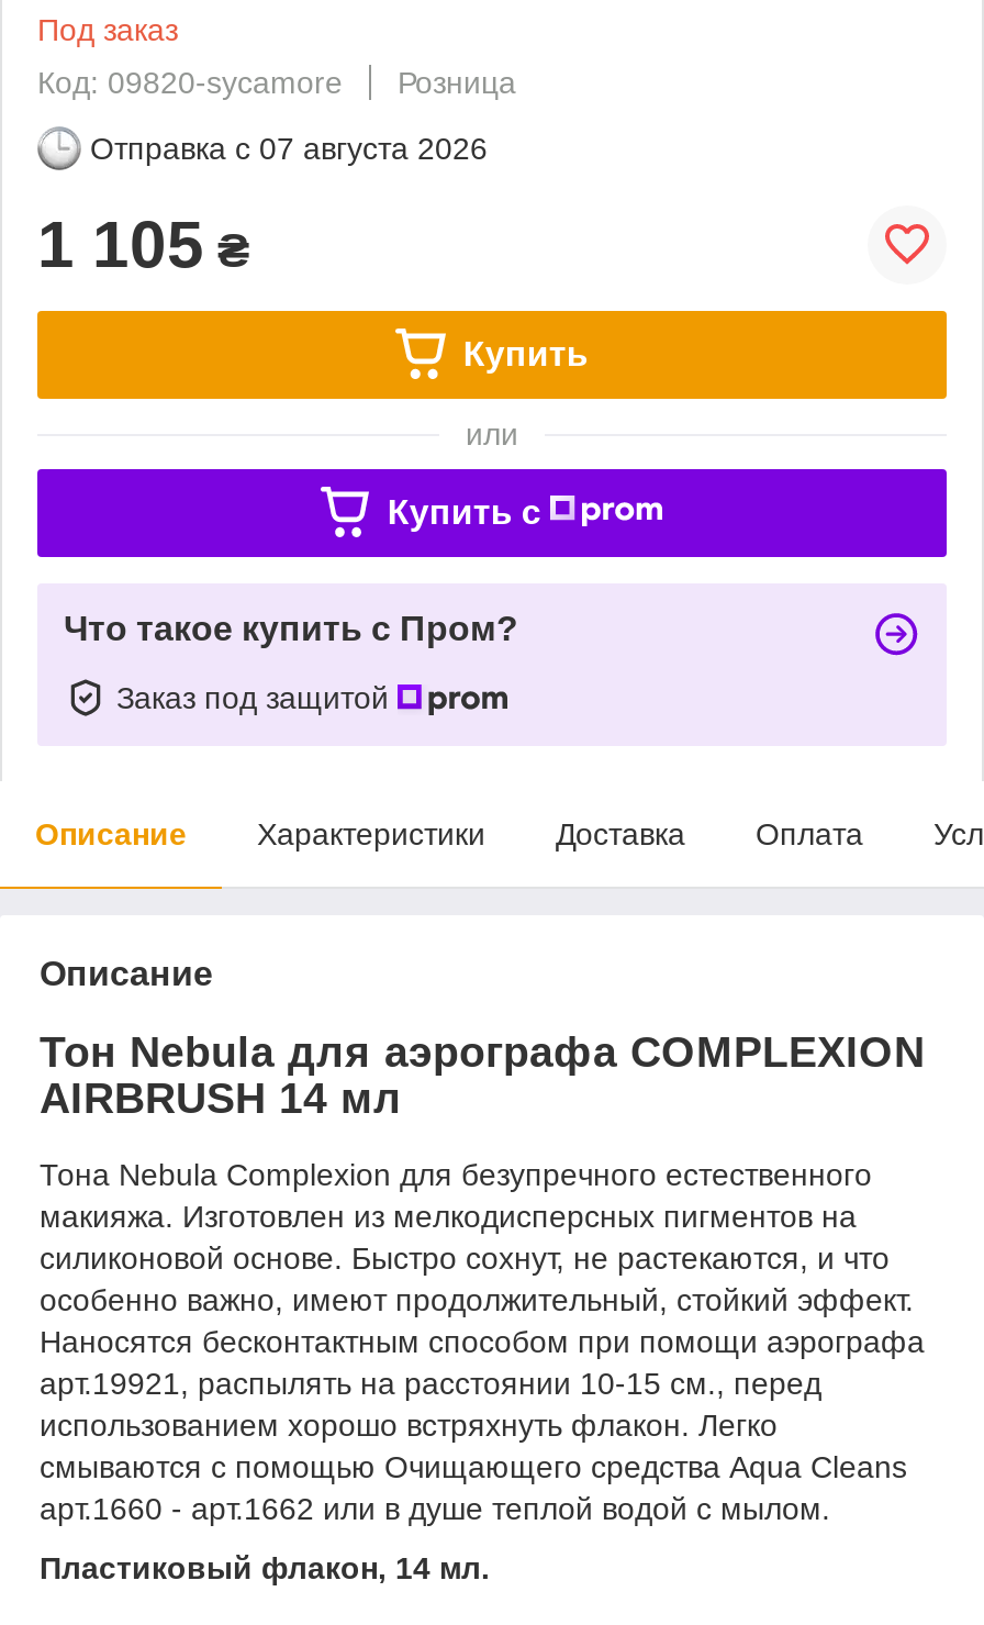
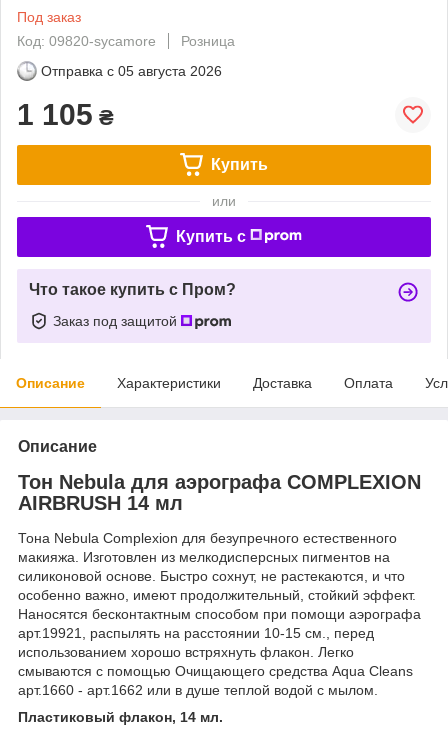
[90,130,488,165] Отправка с 07 августа 2026 -> [41,63,222,79] Отправка с 05 августа 2026

